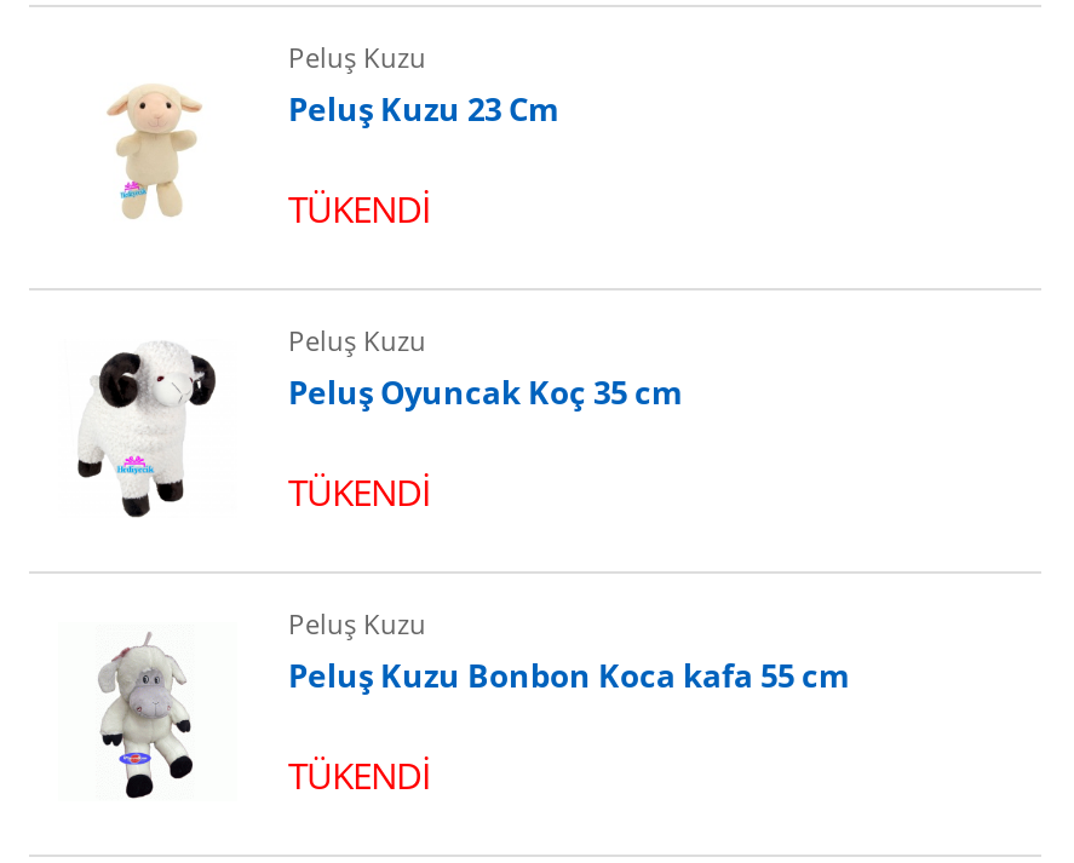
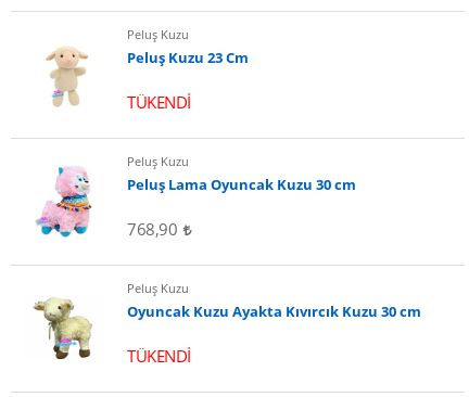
[75,341,683,520] [image] | Peluş Oyuncak Koç 35 cm -> [33,163,356,241] [image] | Peluş Lama Oyuncak Kuzu 30 cm
[288,466,430,515] TÜKENDİ -> [127,218,181,239] 768,90
[80,632,850,801] [image] | Peluş Kuzu Bonbon Koca kafa 55 cm -> [33,293,421,367] [image] | Oyuncak Kuzu Ayakta Kıvırcık Kuzu 30 cm

